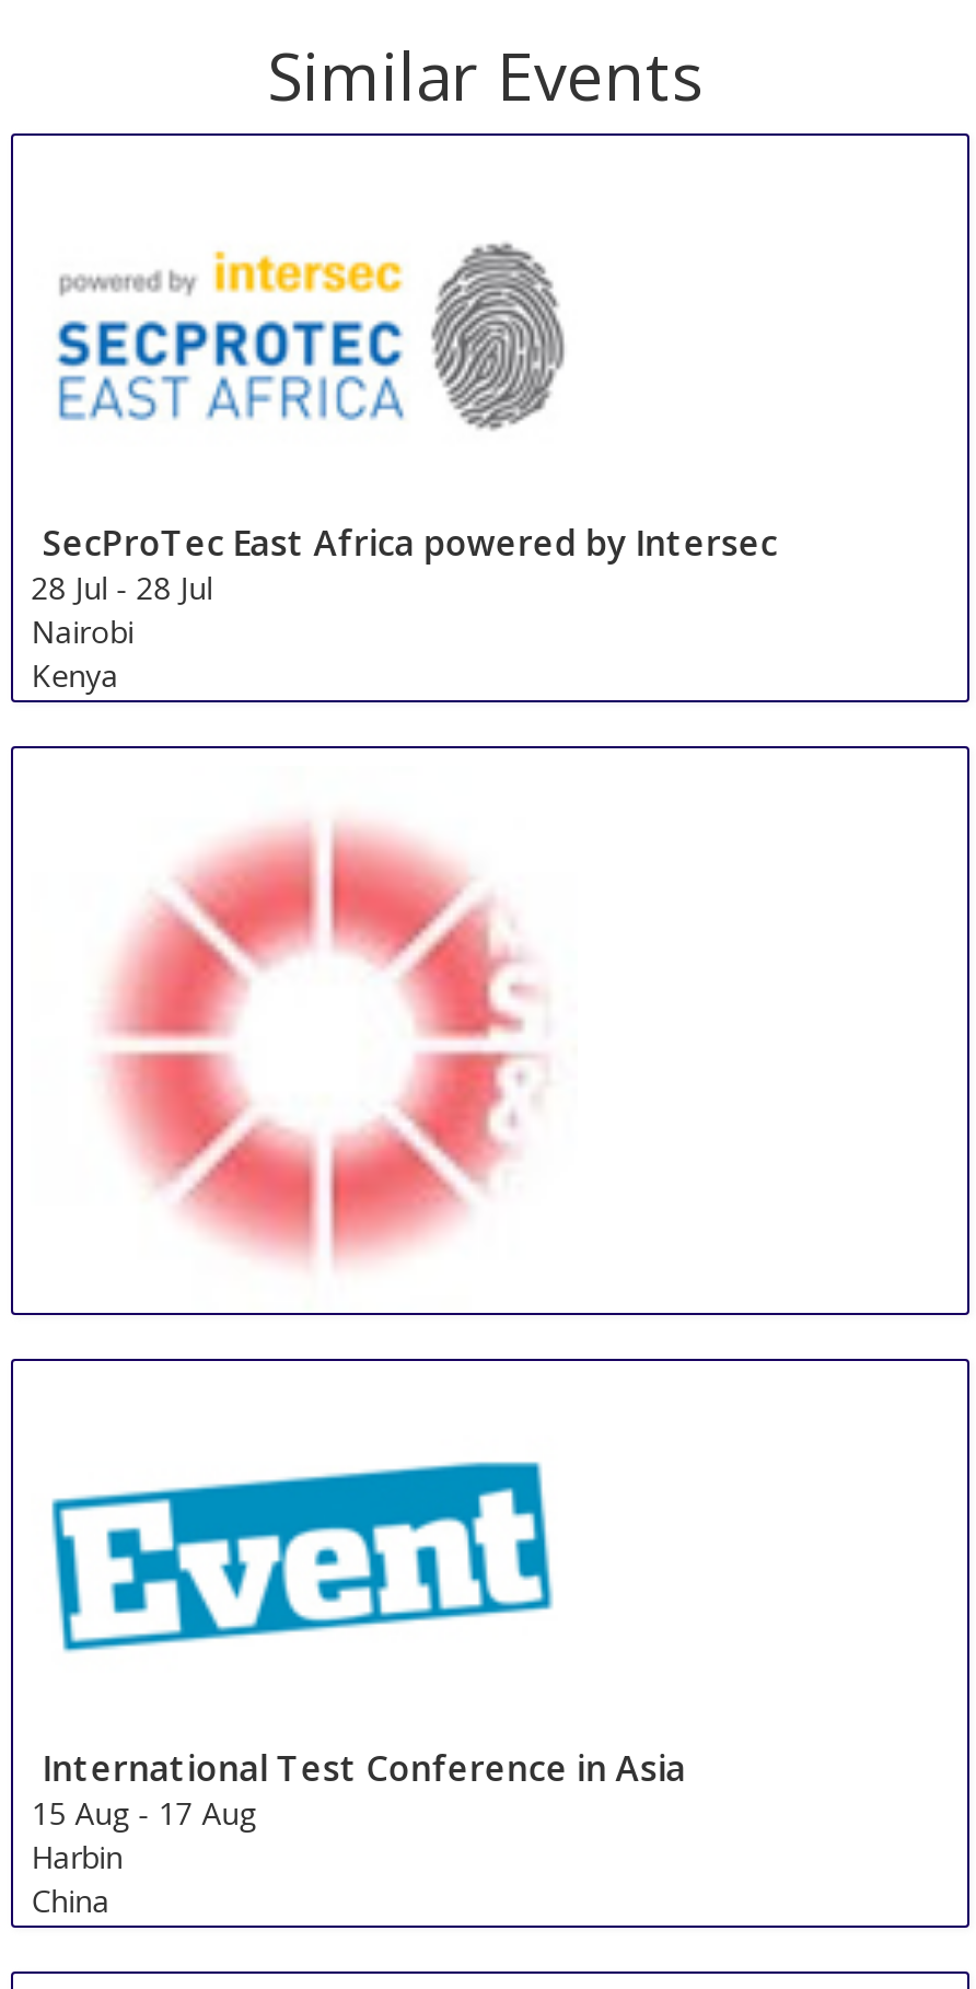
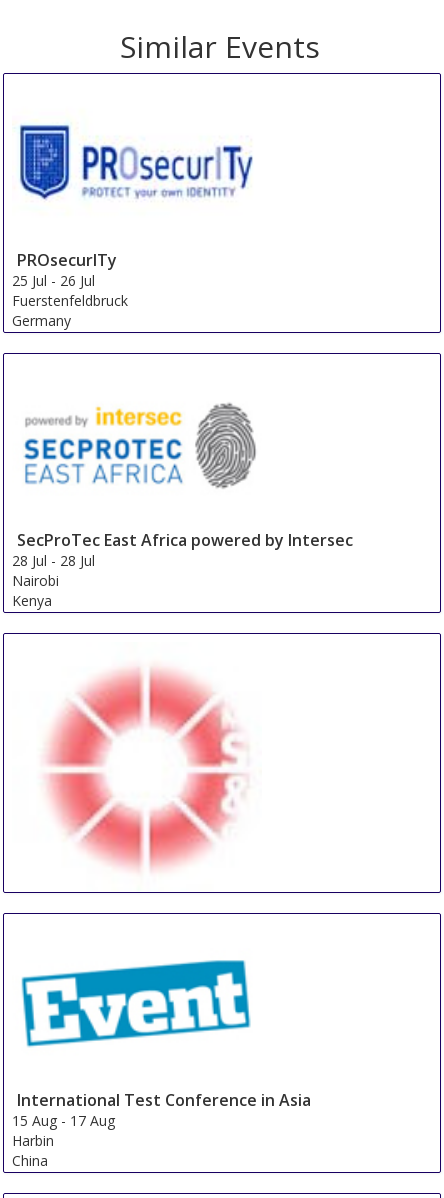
none -> [12,248,128,329] PROsecurITy | 25 Jul - 26 Jul | Fuerstenfeldbruck | Germany
none -> [18,124,71,199] [image]
none -> [81,144,253,199] [image]

